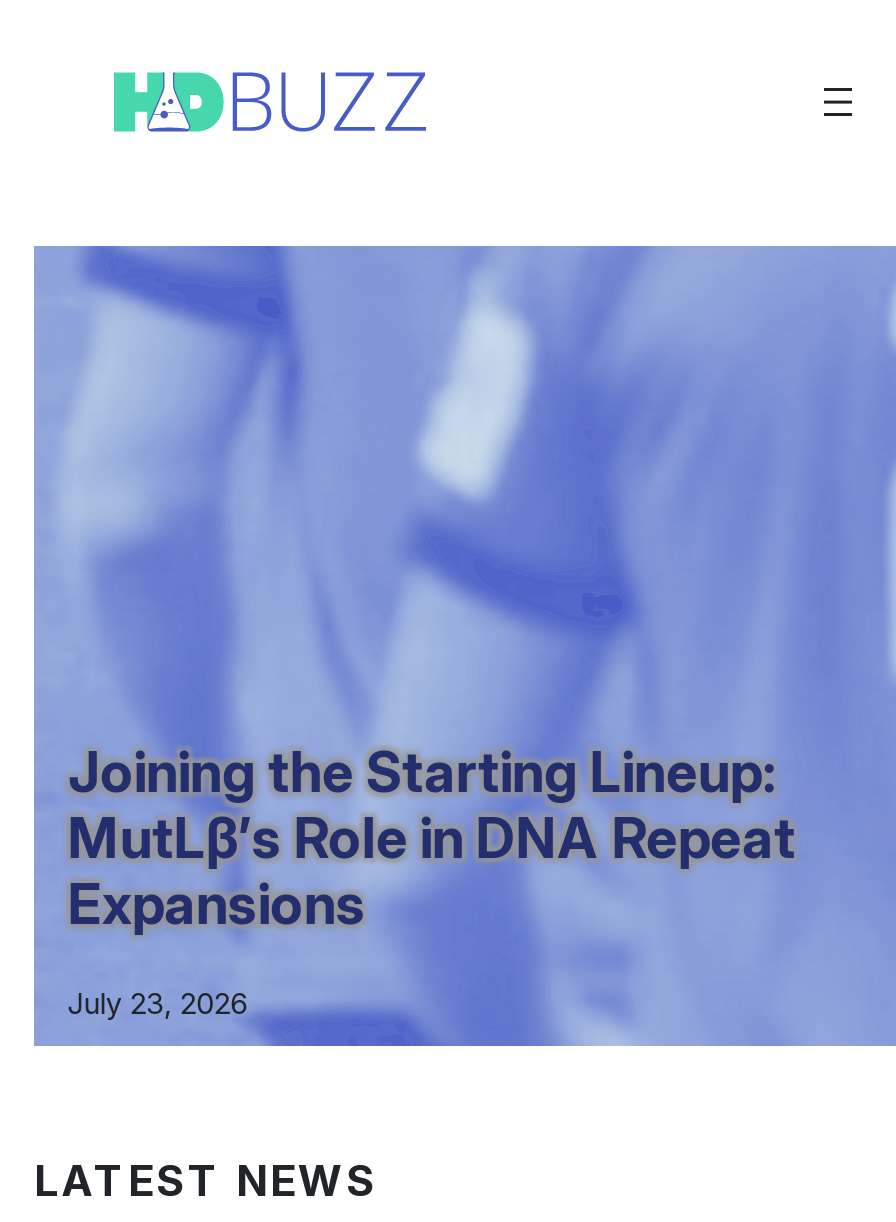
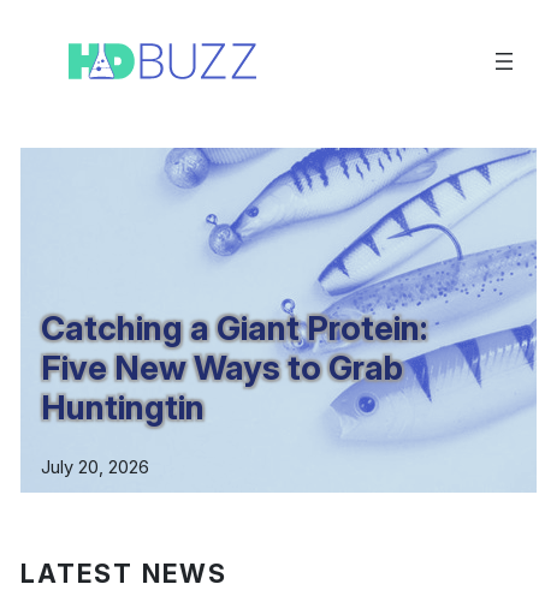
[34,246,890,1046] [image] | Joining the Starting Lineup: | MutLβ’s Role in DNA Repeat | Expansions -> [22,148,535,493] [image] | Catching a Giant Protein: | Five New Ways to Grab | Huntingtin
[68,986,248,1022] July 23, 2026 -> [41,457,149,478] July 20, 2026

